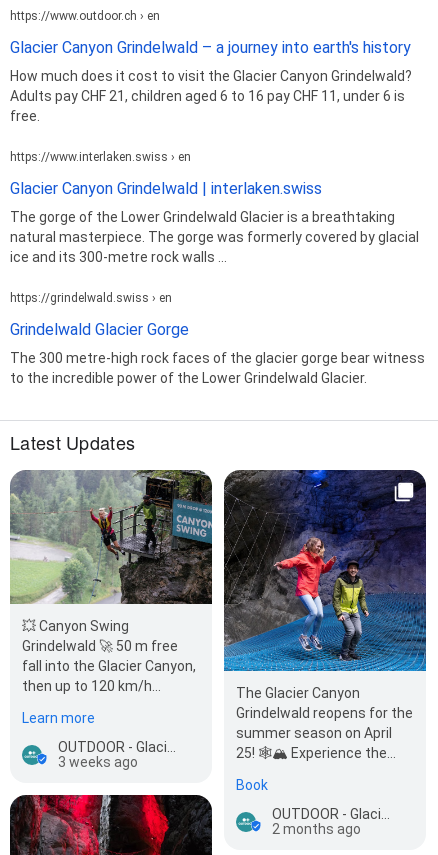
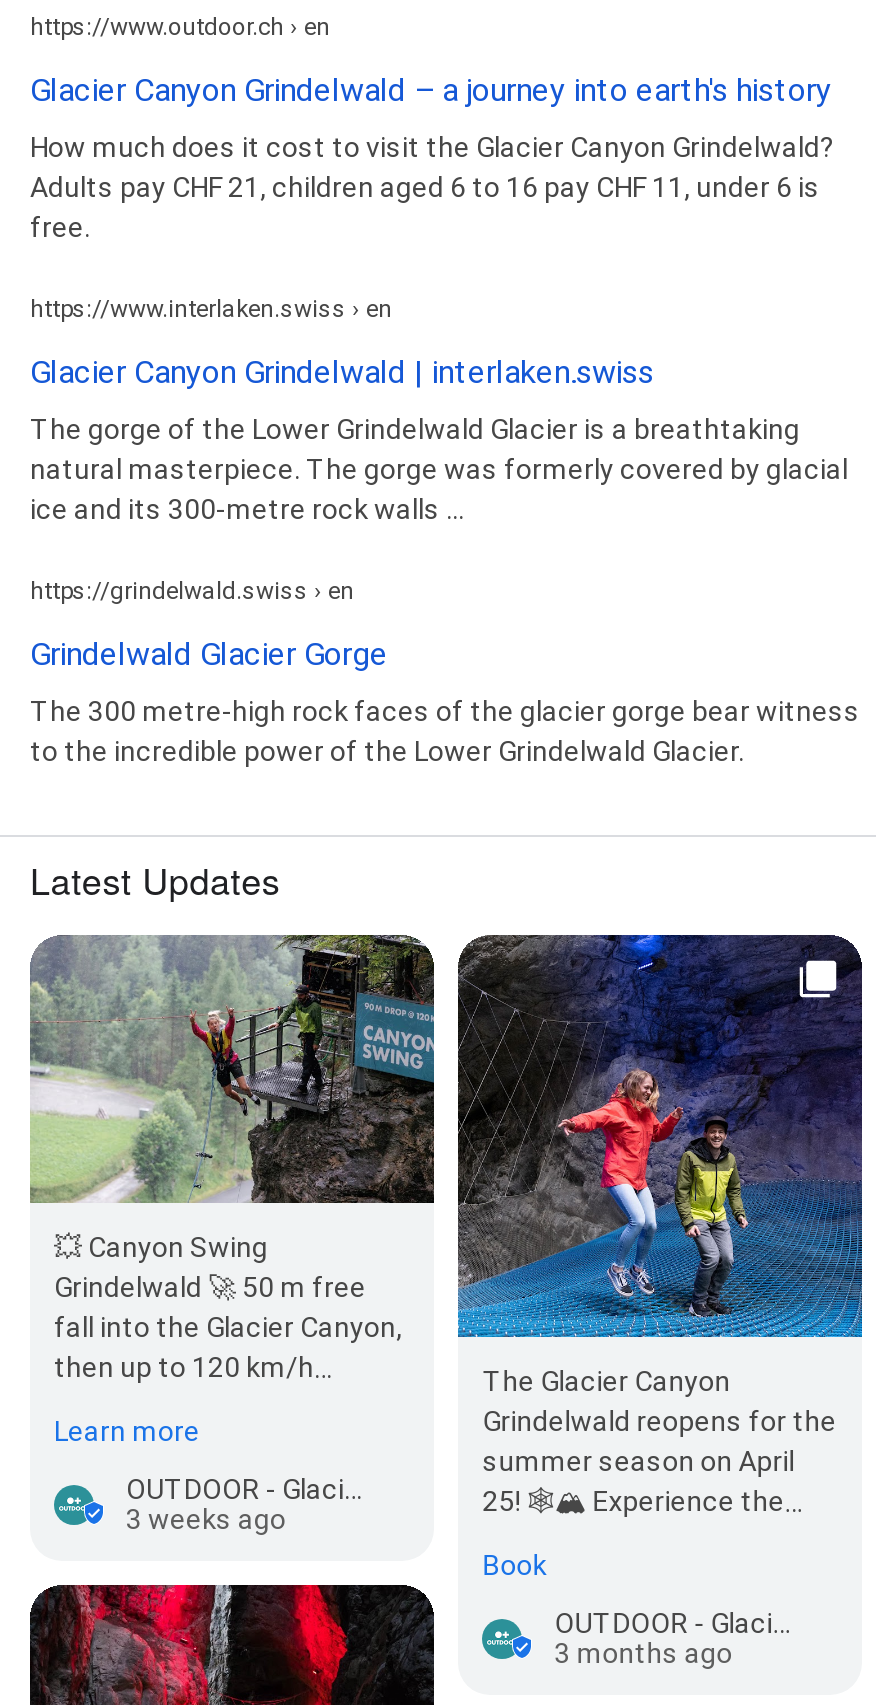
[272,821,361,837] 2 months ago -> [554,1638,732,1670] 3 months ago

